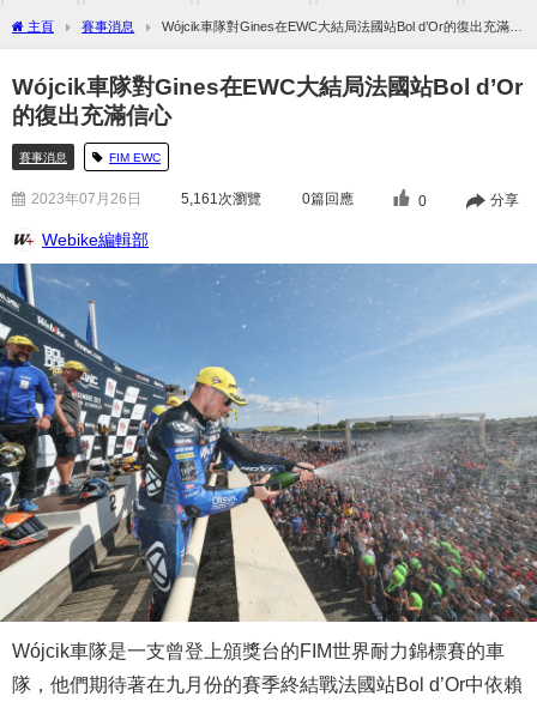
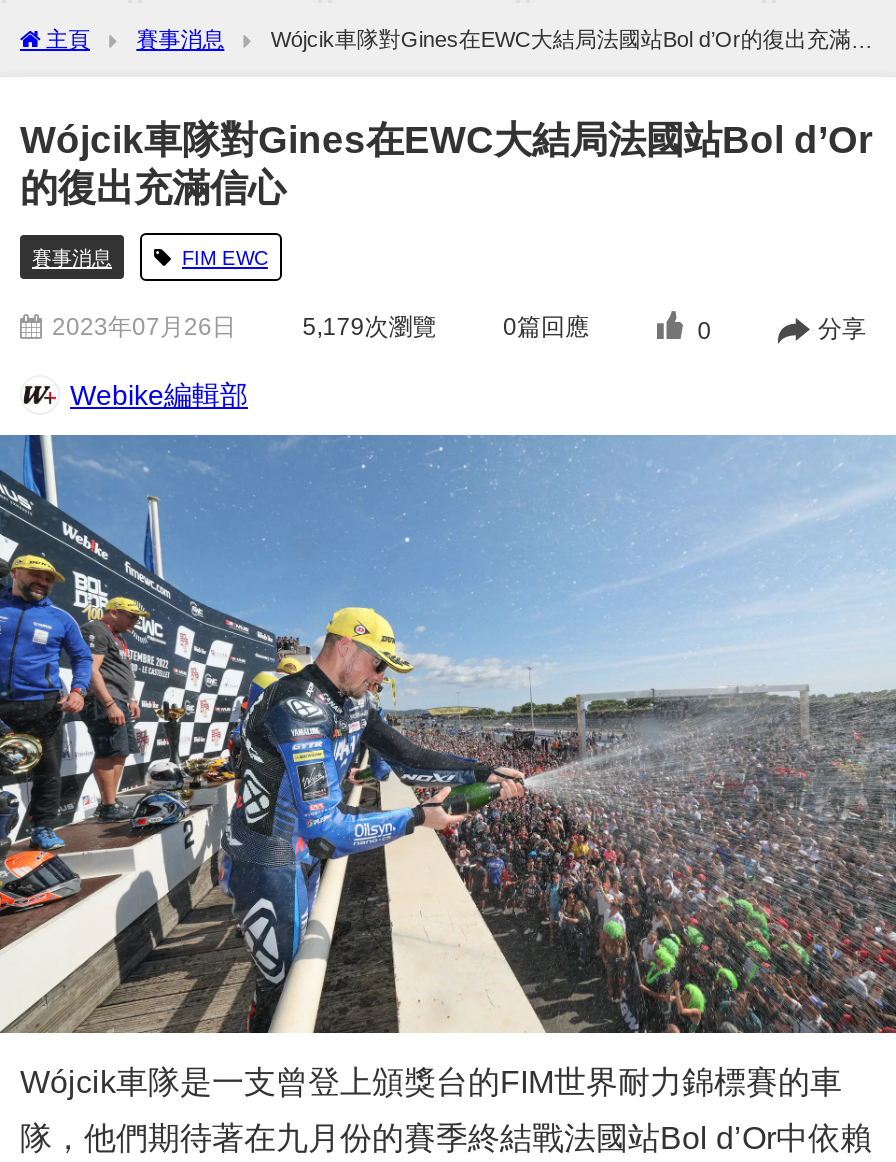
[181,192,262,206] 5,161次瀏覽 -> [302,316,436,340] 5,179次瀏覽

